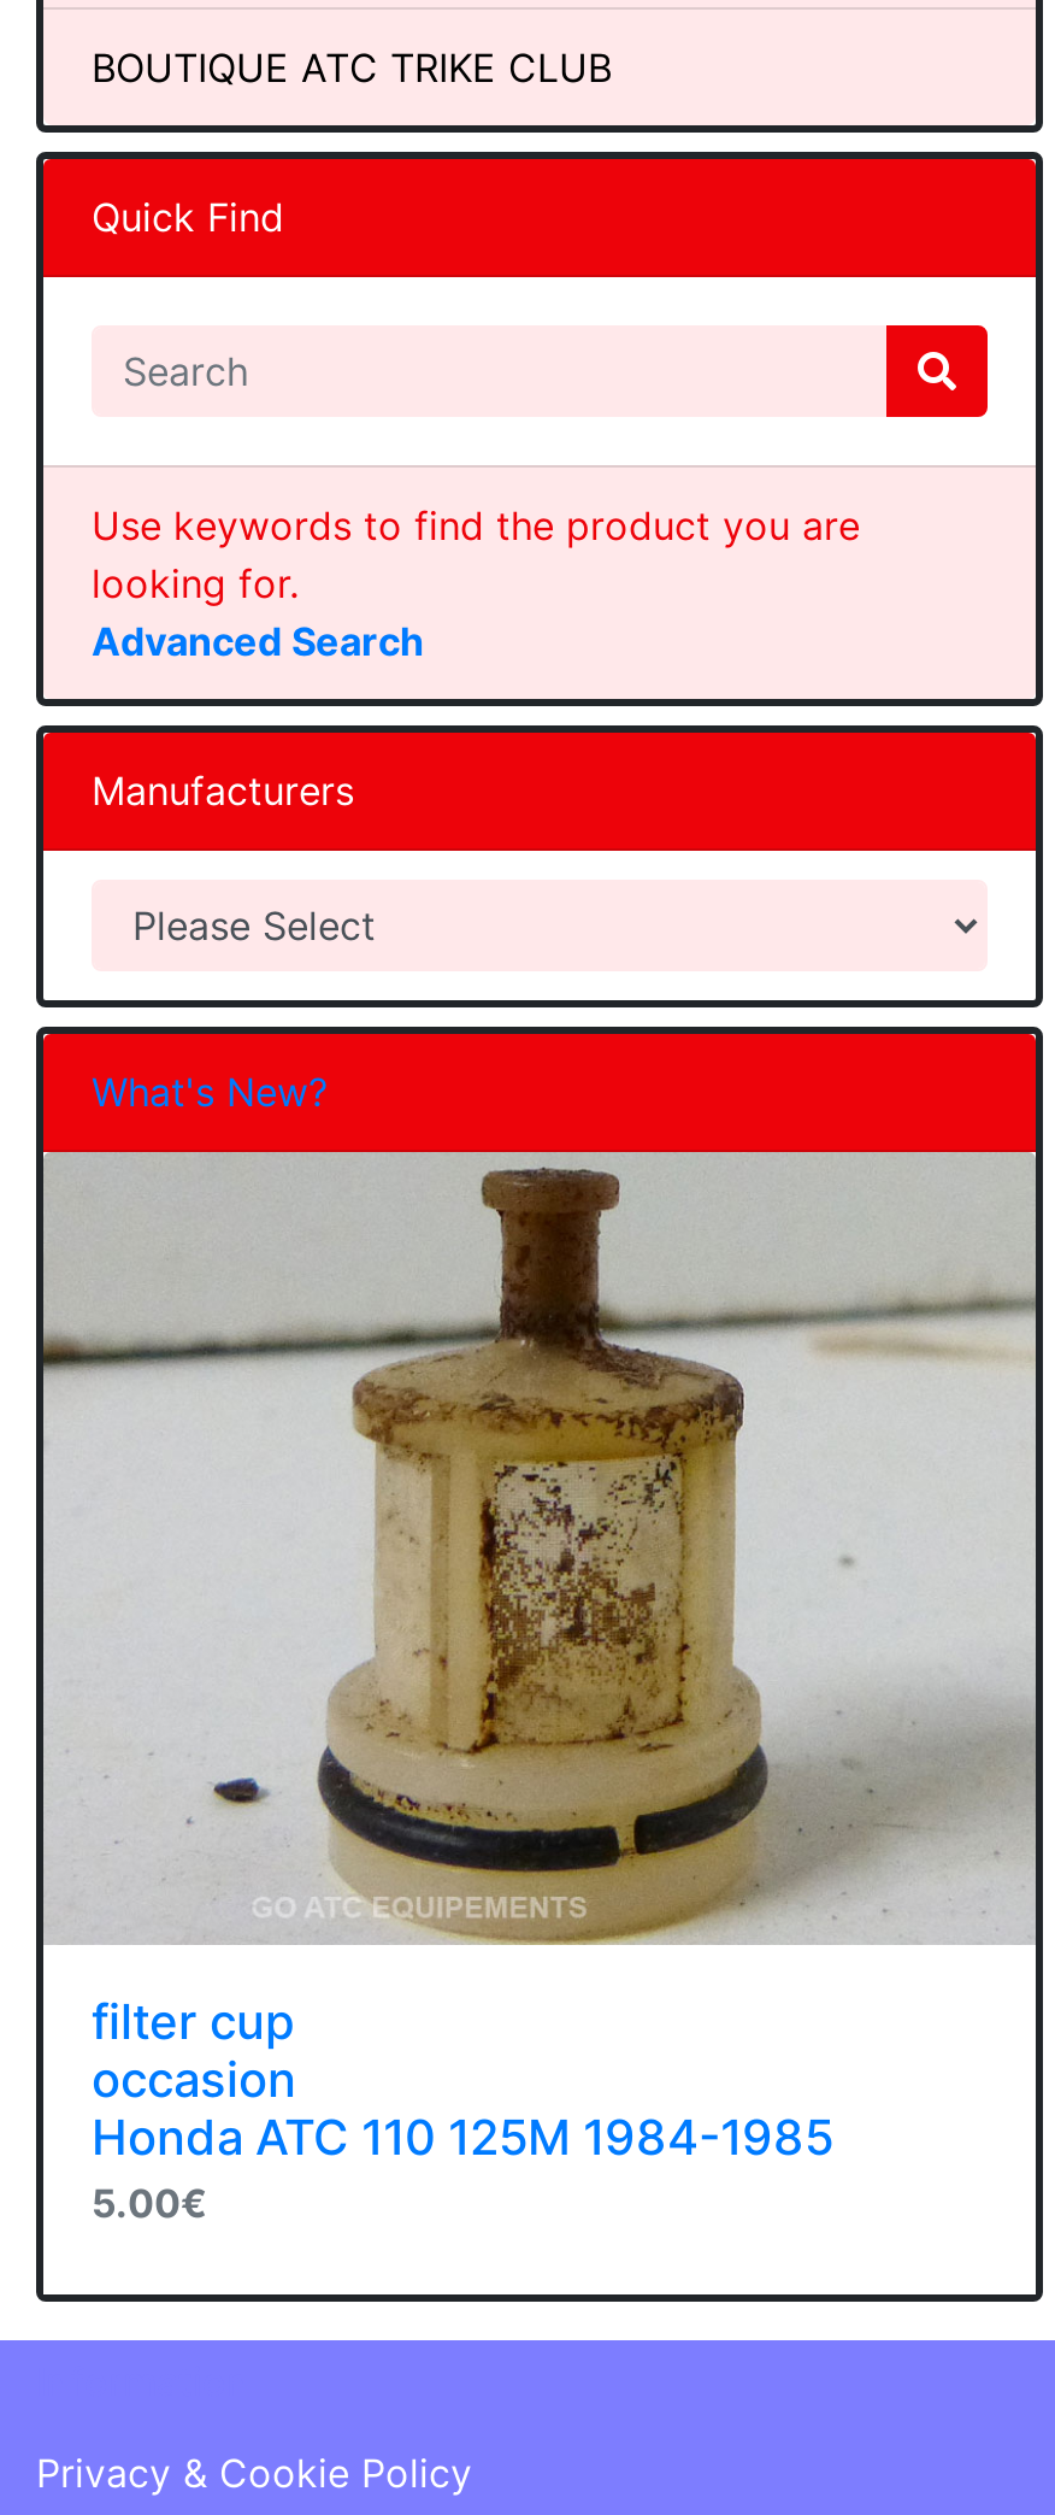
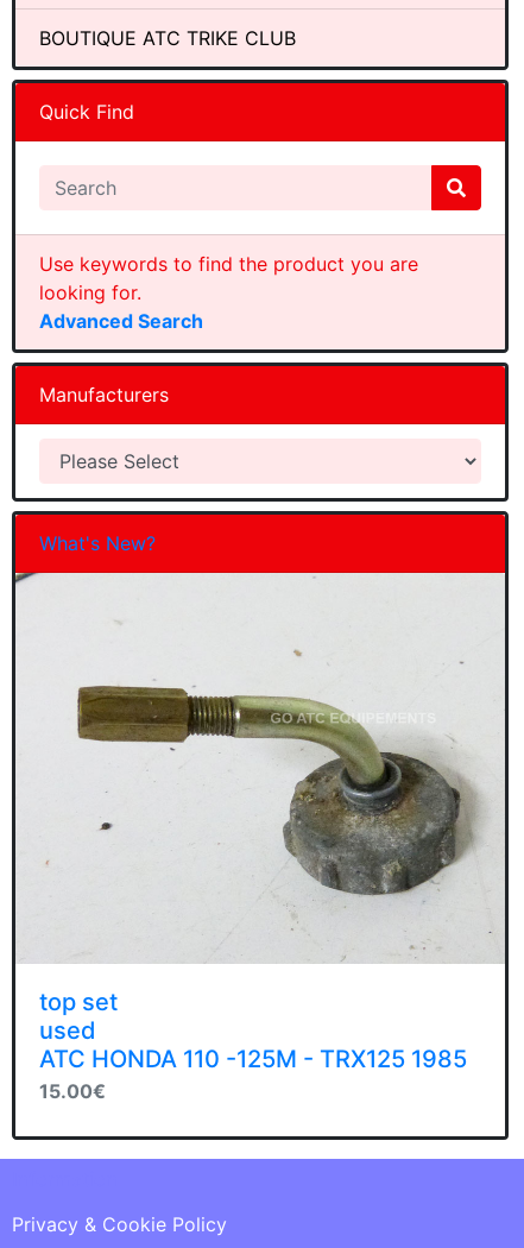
[43,1152,1036,2228] [image] | filter cup | occasion | Honda ATC 110 125M 1984-1985 | 5.00€ -> [14,573,505,1103] [image] | top set | used | ATC HONDA 110 -125M - TRX125 1985 | 15.00€

